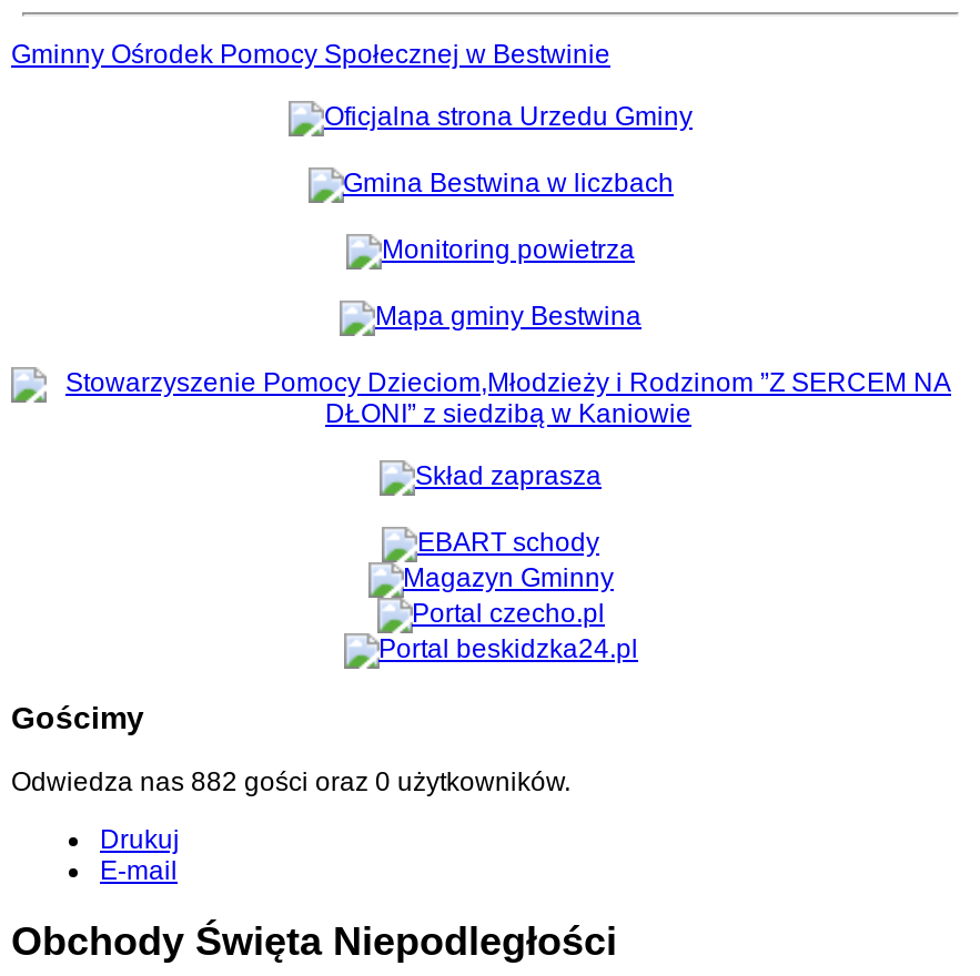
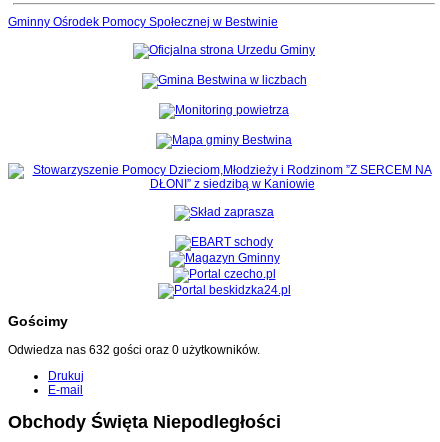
[11,767,570,798] Odwiedza nas 882 gości oraz 0 użytkowników. -> [8,343,260,357] Odwiedza nas 632 gości oraz 0 użytkowników.

